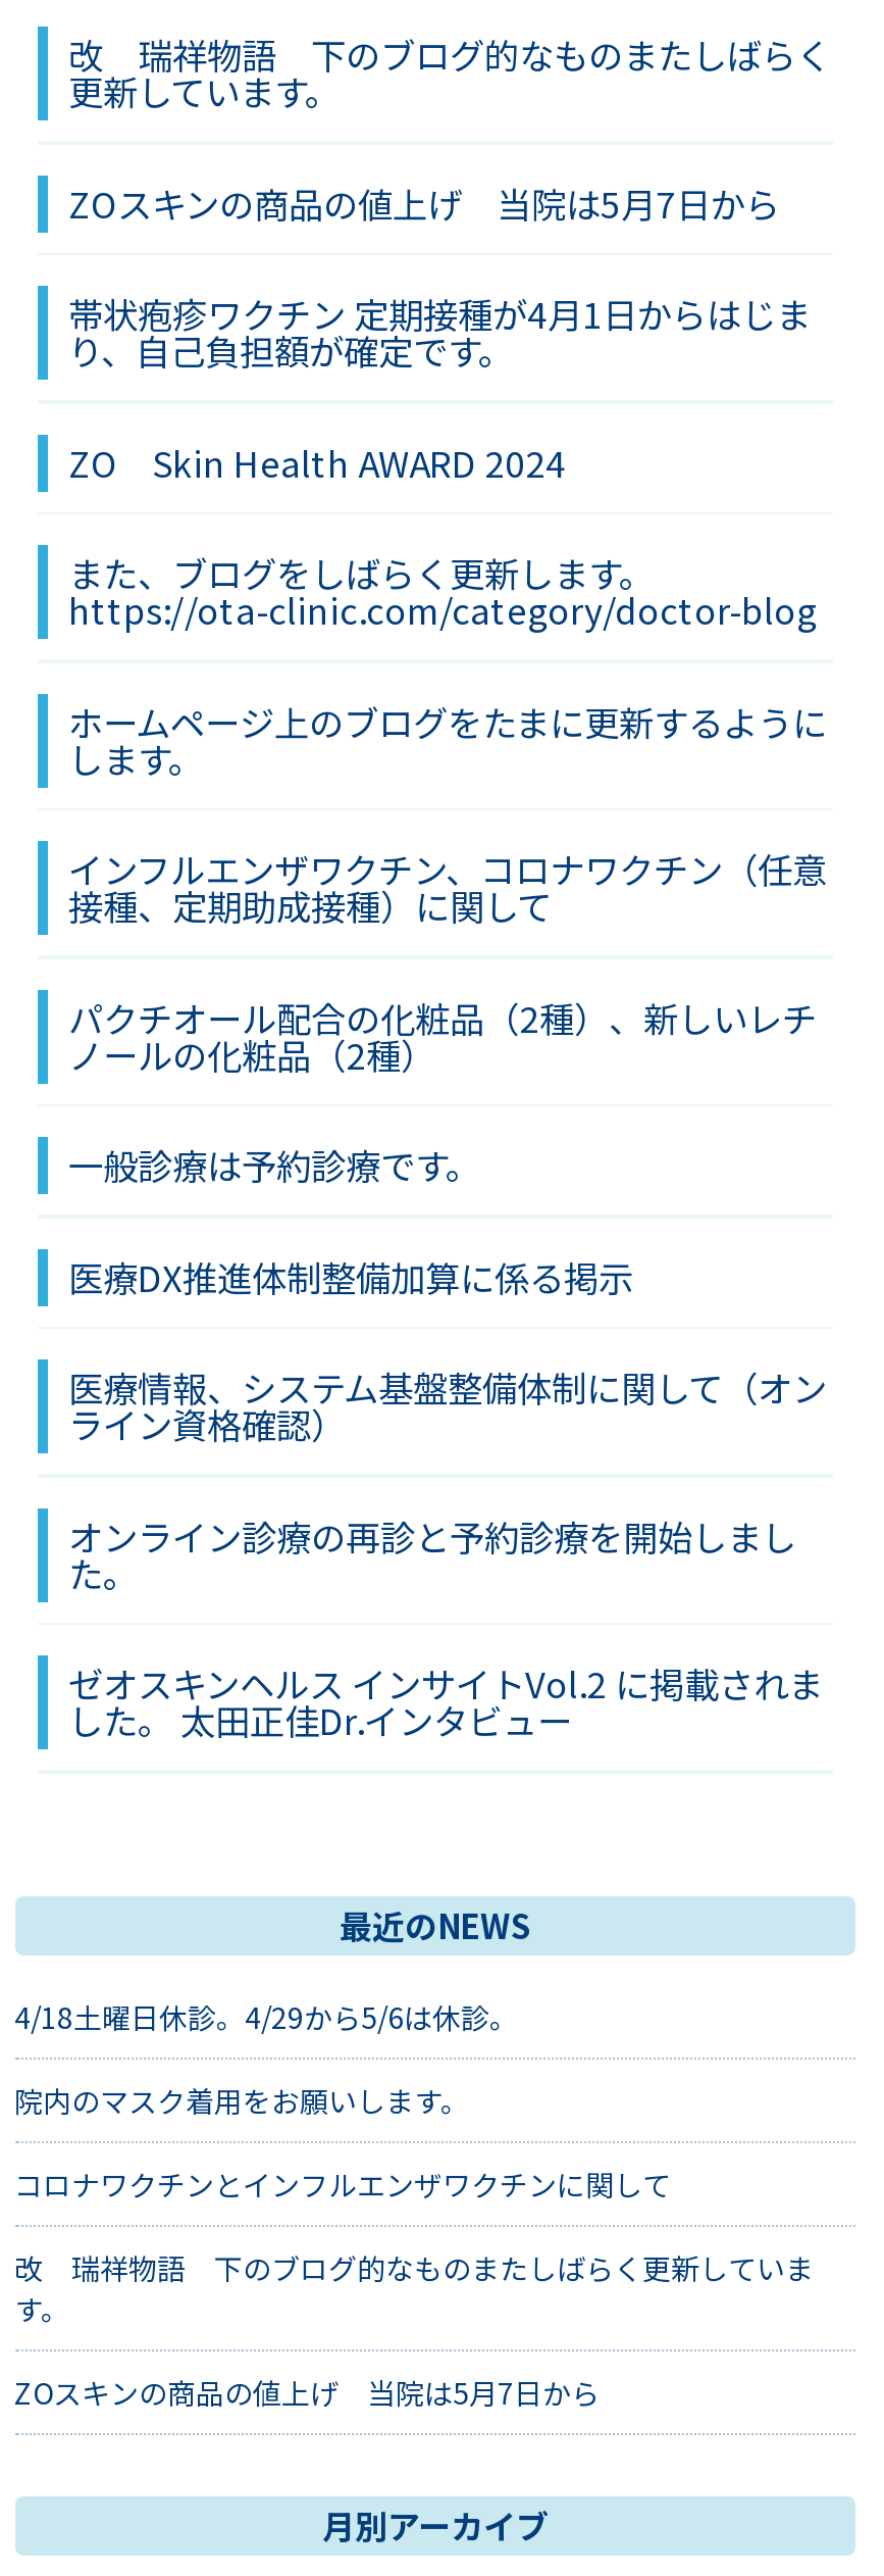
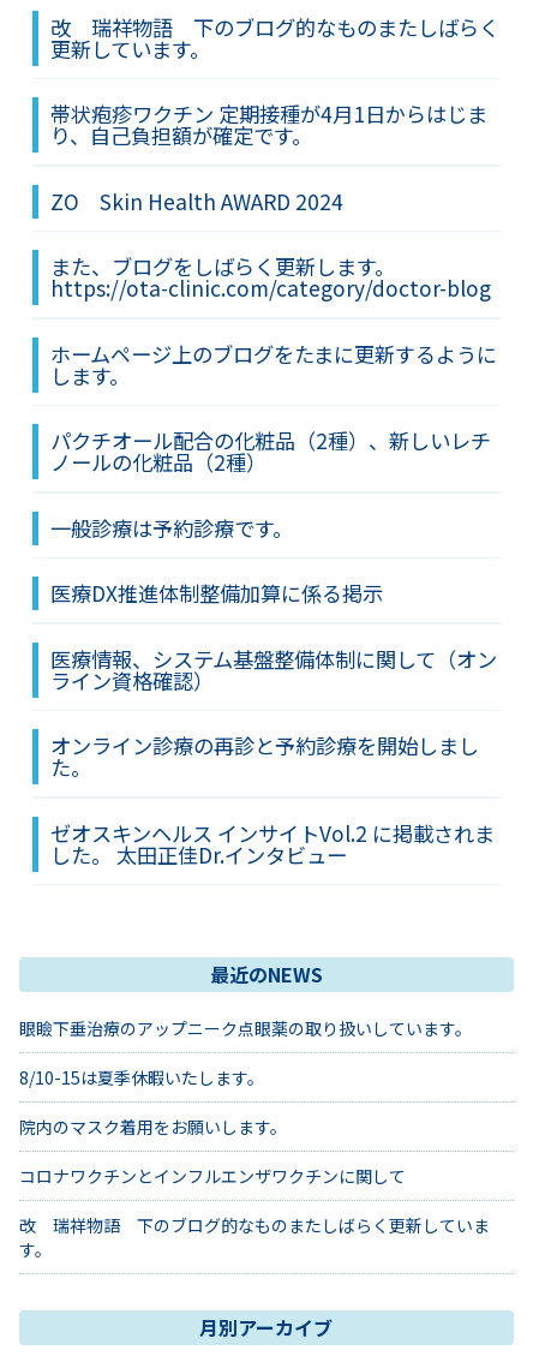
[68,177,780,228] ZOスキンの商品の値上げ 当院は5月7日から -> none
[68,844,827,931] インフルエンザワクチン、コロナワクチン（任意 | 接種、定期助成接種）に関して -> none
[14,1996,518,2037] 4/18土曜日休診。4/29から5/6は休診。 -> [19,1016,471,1090] 眼瞼下垂治療のアップニーク点眼薬の取り扱いしています。 | 8/10-15は夏季休暇いたします。
[14,2371,600,2412] ZOスキンの商品の値上げ 当院は5月7日から -> none

